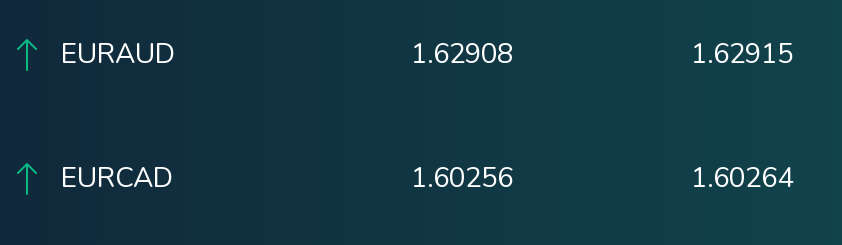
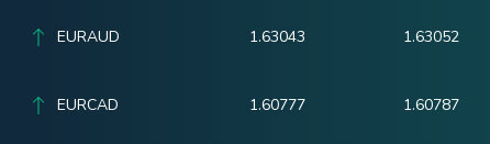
[411,35,513,73] 1.62908 -> [249,26,305,47] 1.63043
[691,35,793,73] 1.62915 -> [403,26,459,47] 1.63052
[411,159,513,197] 1.60256 -> [249,95,305,115] 1.60777
[691,159,793,197] 1.60264 -> [403,95,459,115] 1.60787

